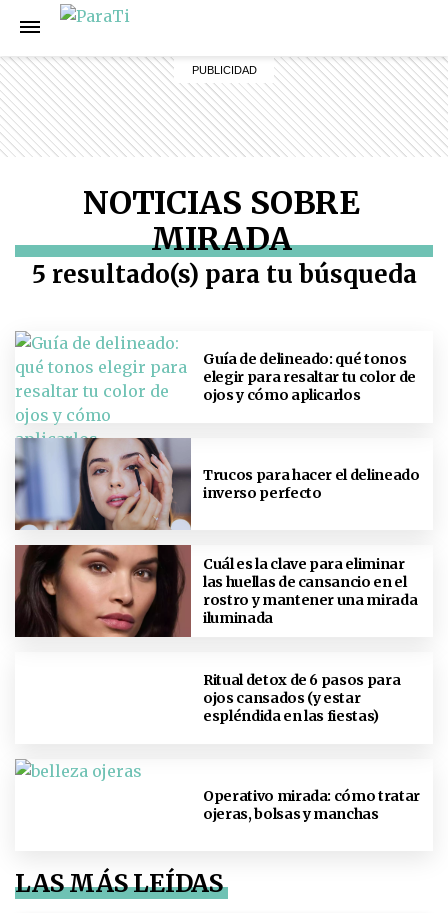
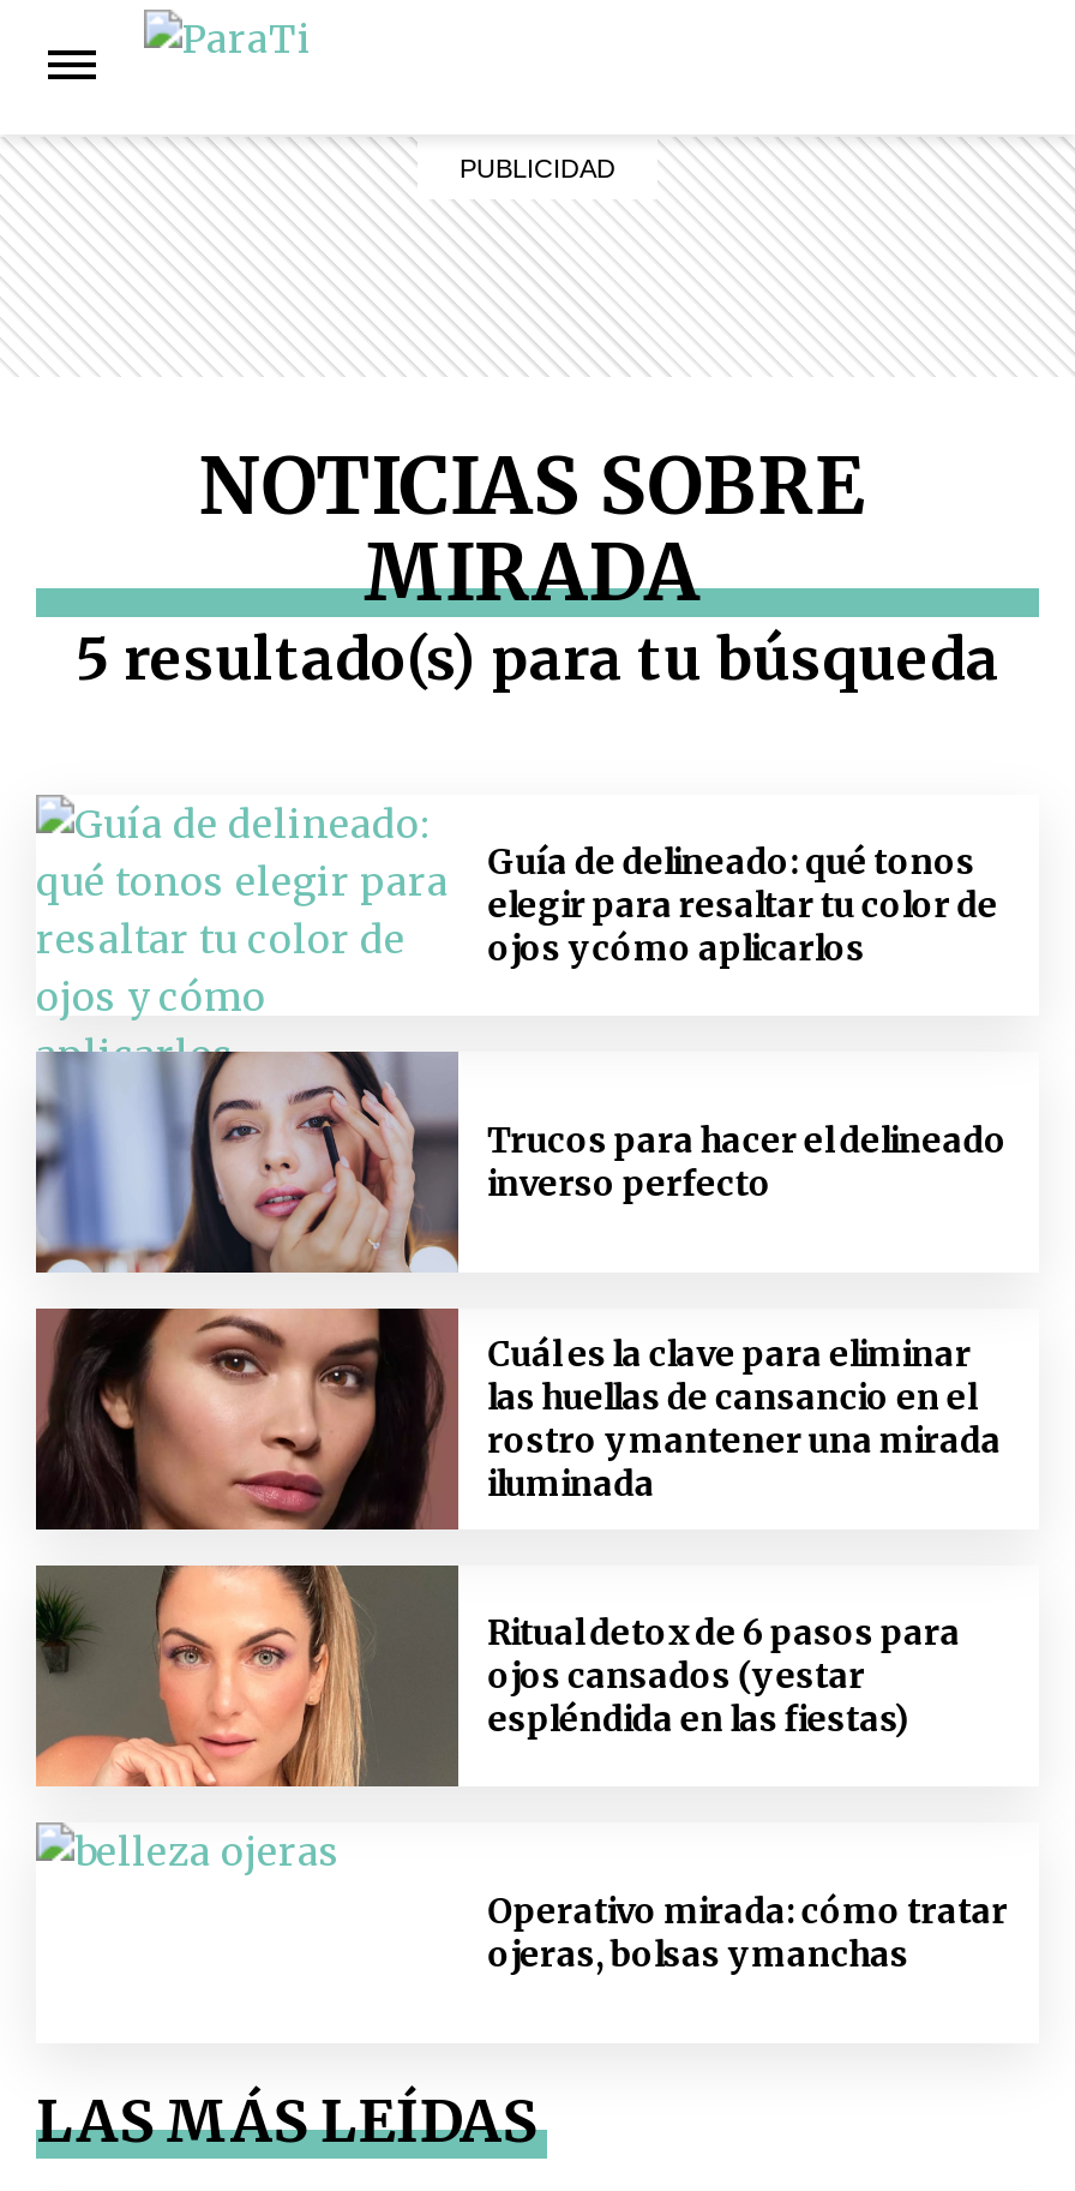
none -> [34,1563,461,1789] [image]

